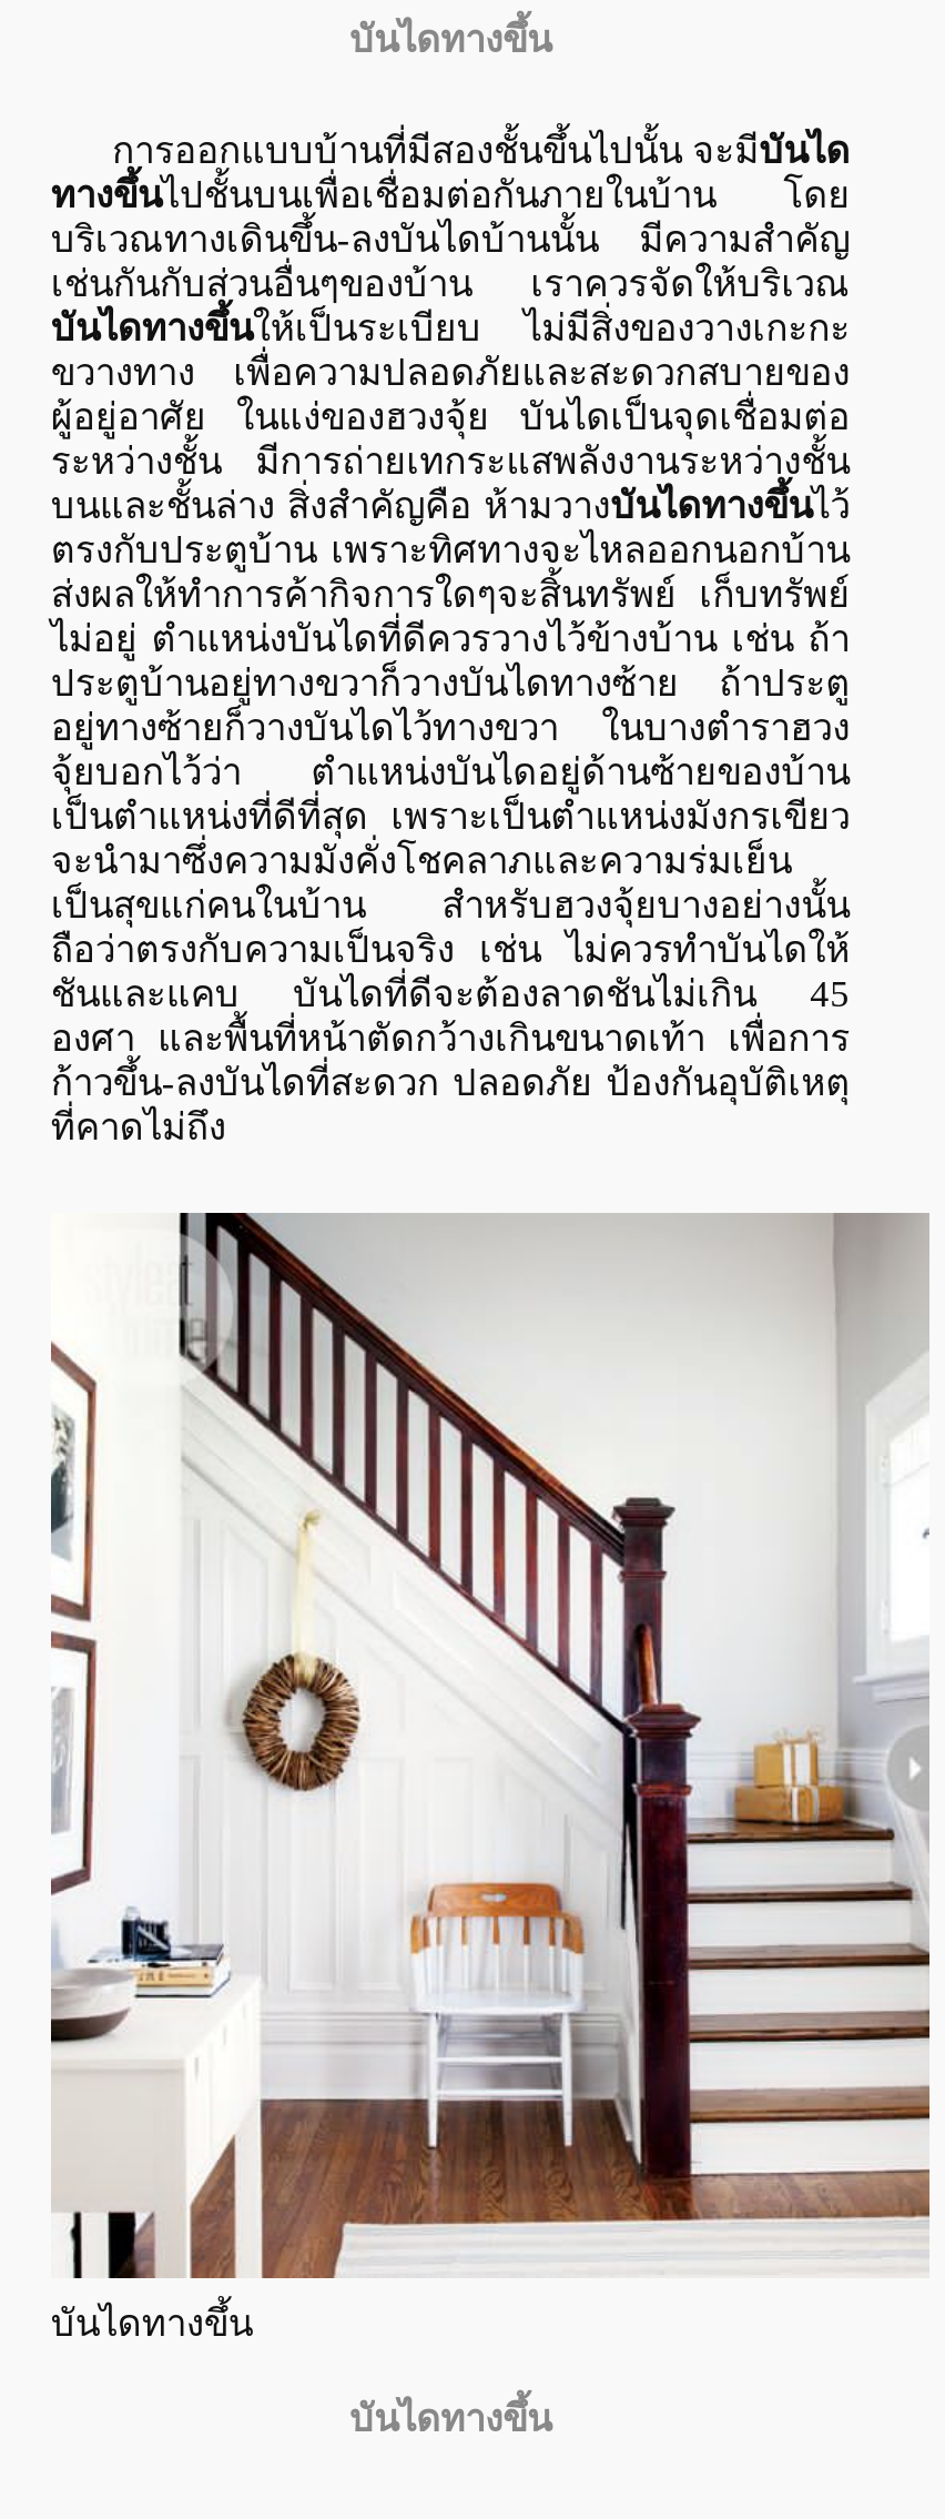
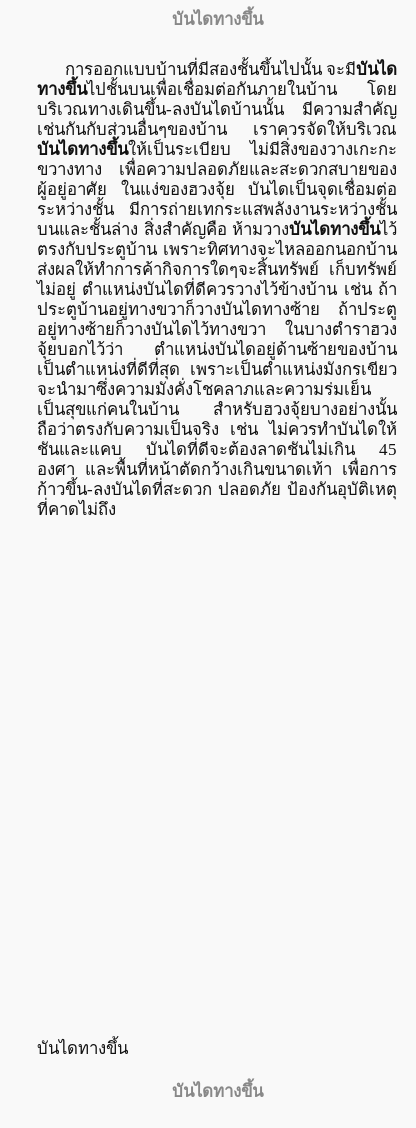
[49,1211,932,2280] [image] -> none

